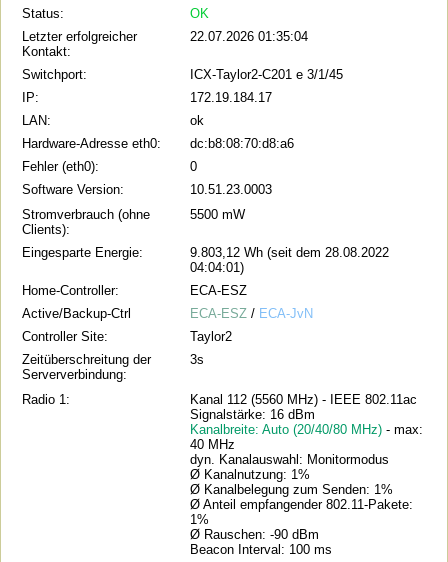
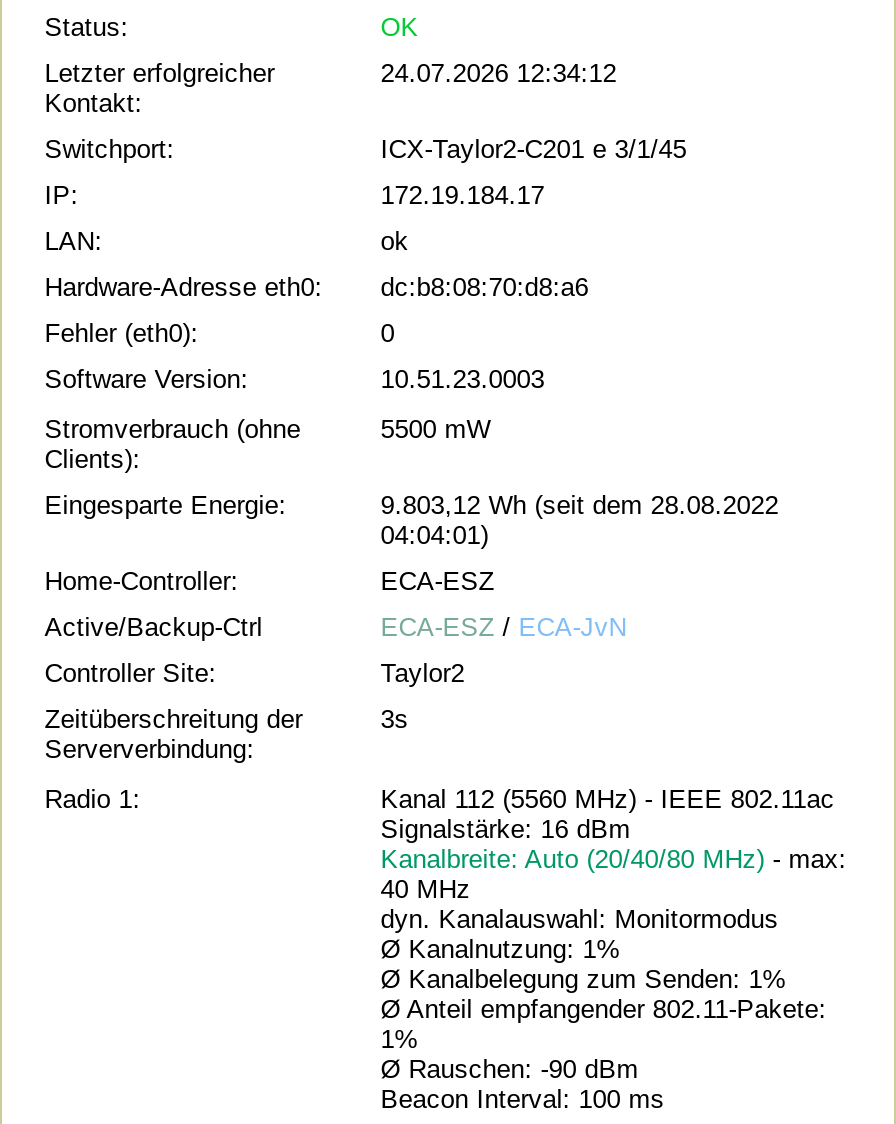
[190,29,308,44] 22.07.2026 01:35:04 -> [380,57,616,87] 24.07.2026 12:34:12

